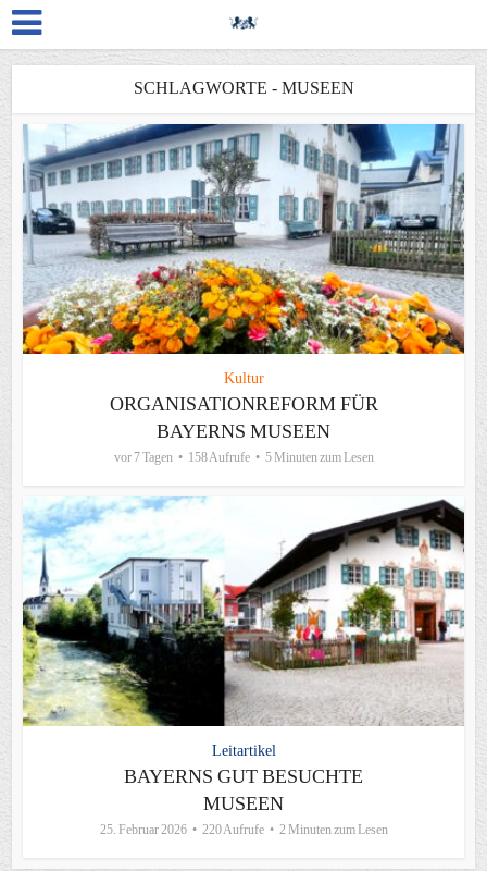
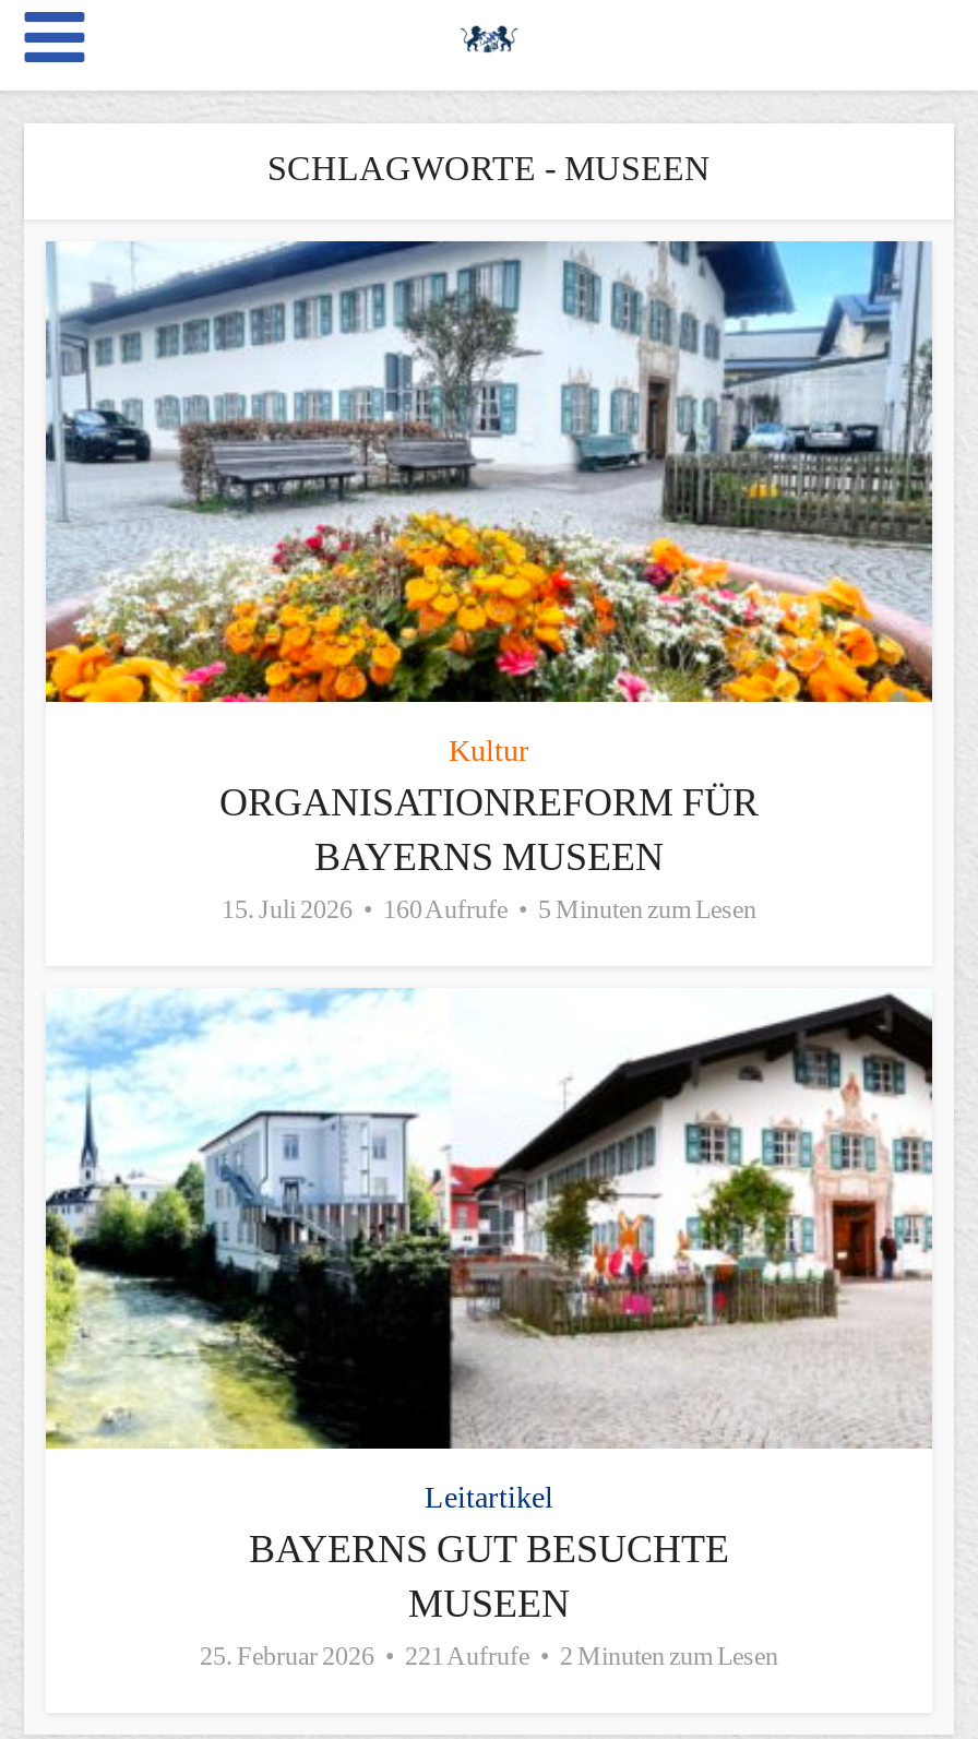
[114,450,249,465] vor 7 Tagen | 158 Aufrufe -> [222,894,508,924] 15. Juli 2026 | 160 Aufrufe
[99,822,388,837] 25. Februar 2026 220 Aufrufe 2 Minuten zum Lesen -> [200,1640,778,1671] 25. Februar 2026 221 Aufrufe 2 Minuten zum Lesen

